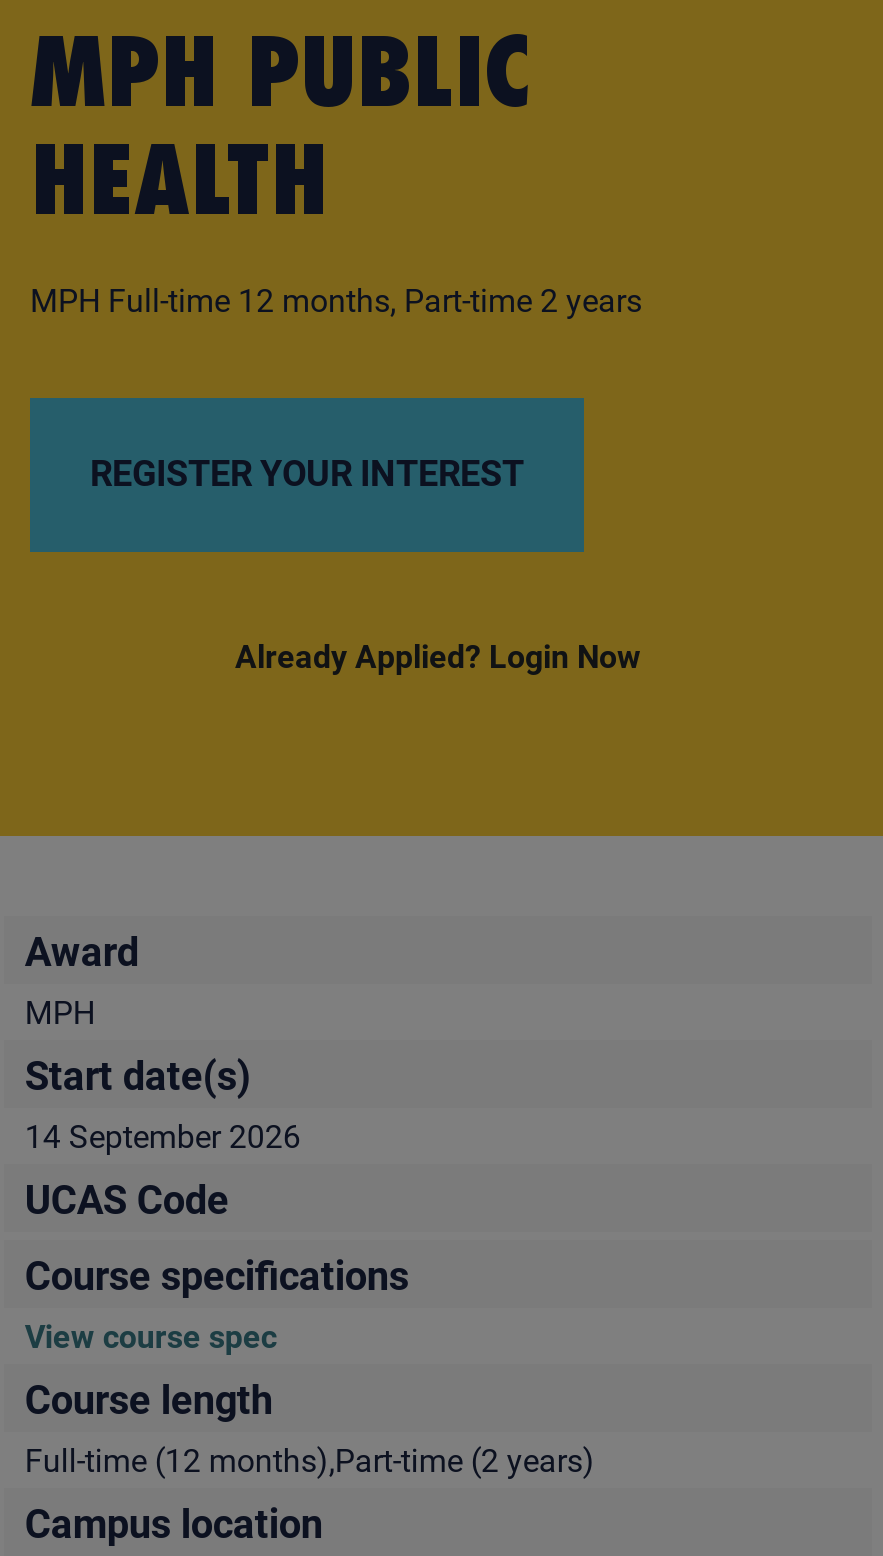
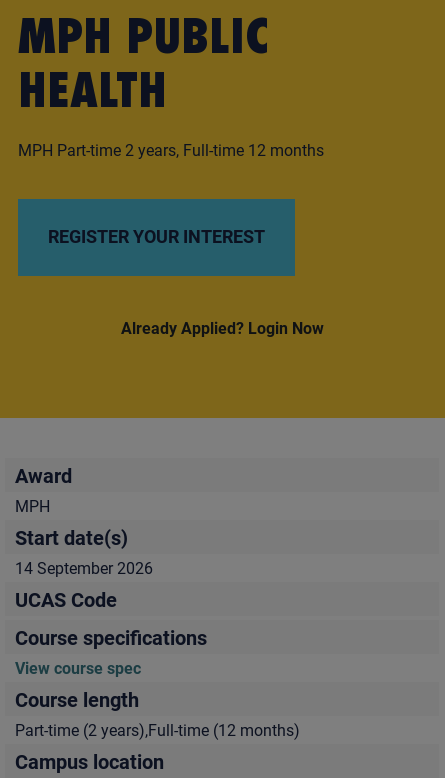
[30,278,642,320] MPH Full-time 12 months, Part-time 2 years -> [18,139,324,160] MPH Part-time 2 years, Full-time 12 months
[25,1438,595,1480] Full-time (12 months),Part-time (2 years) -> [15,719,300,740] Part-time (2 years),Full-time (12 months)

